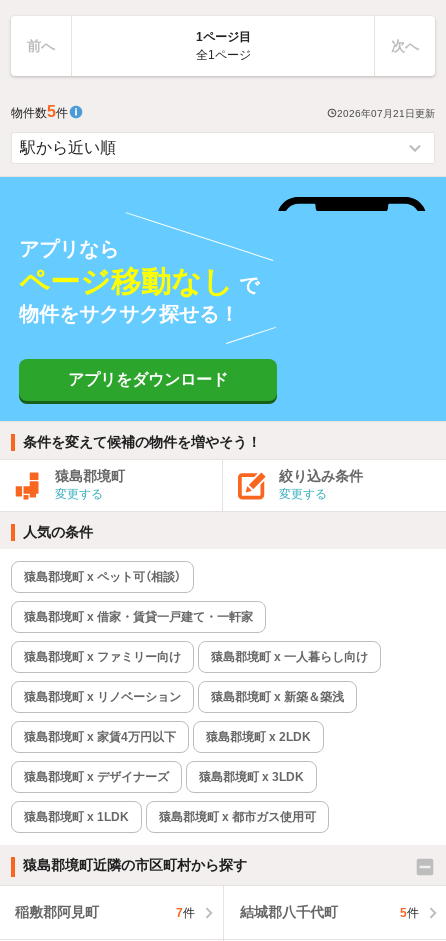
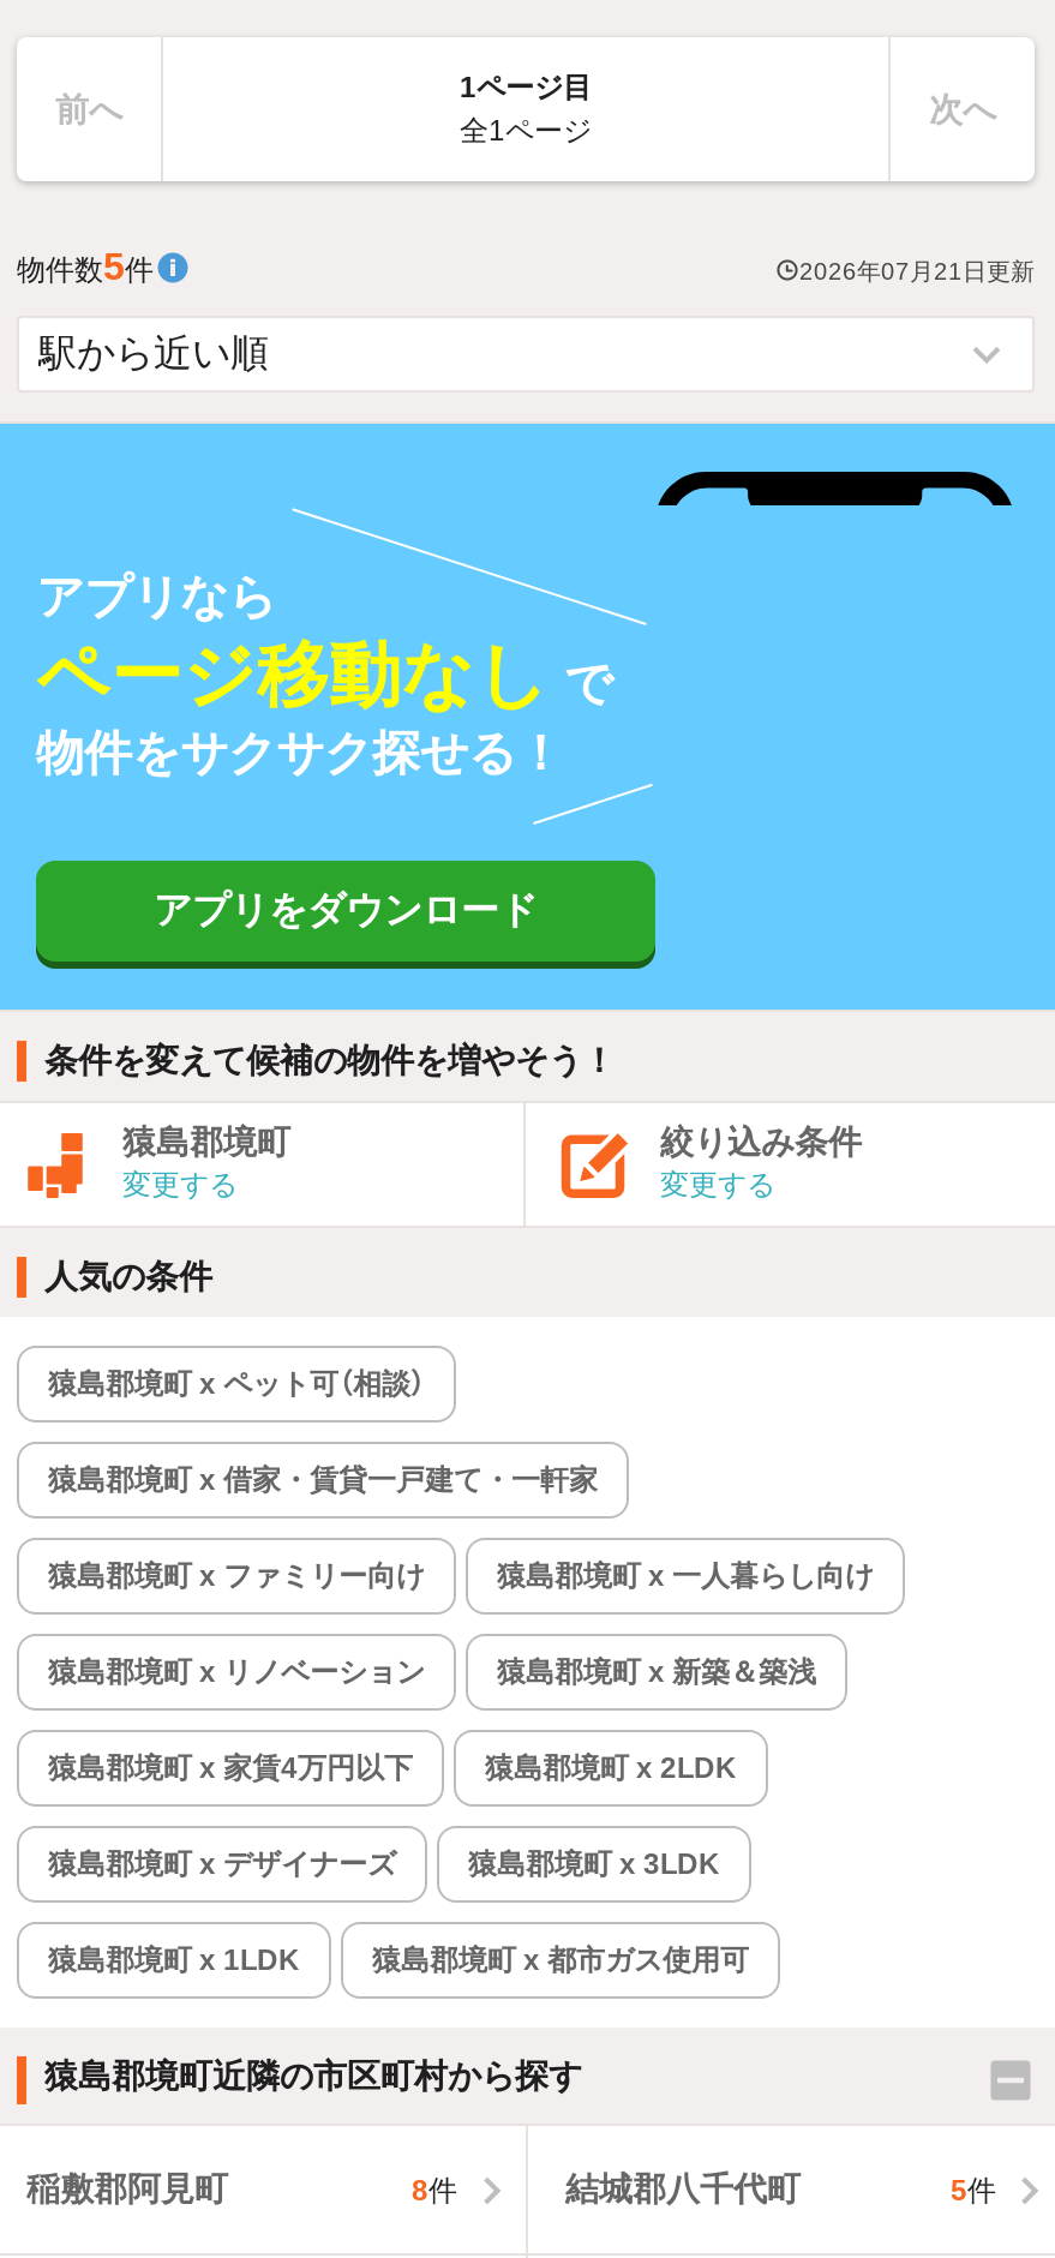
[175,906,194,920] 7件 -> [412,2173,457,2207] 8件

